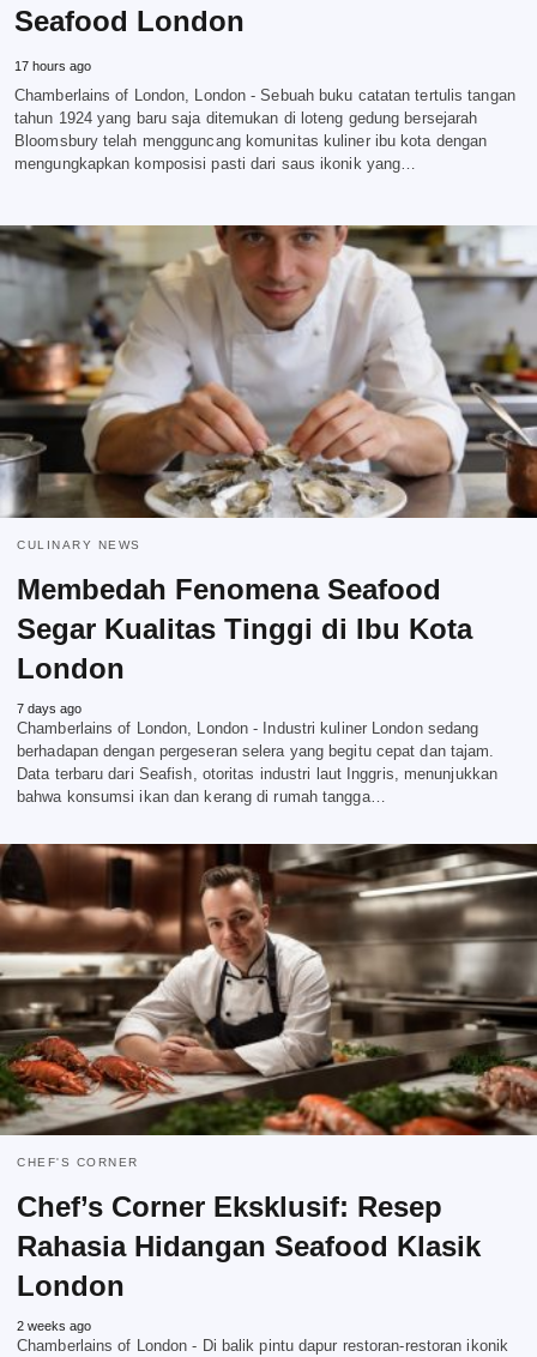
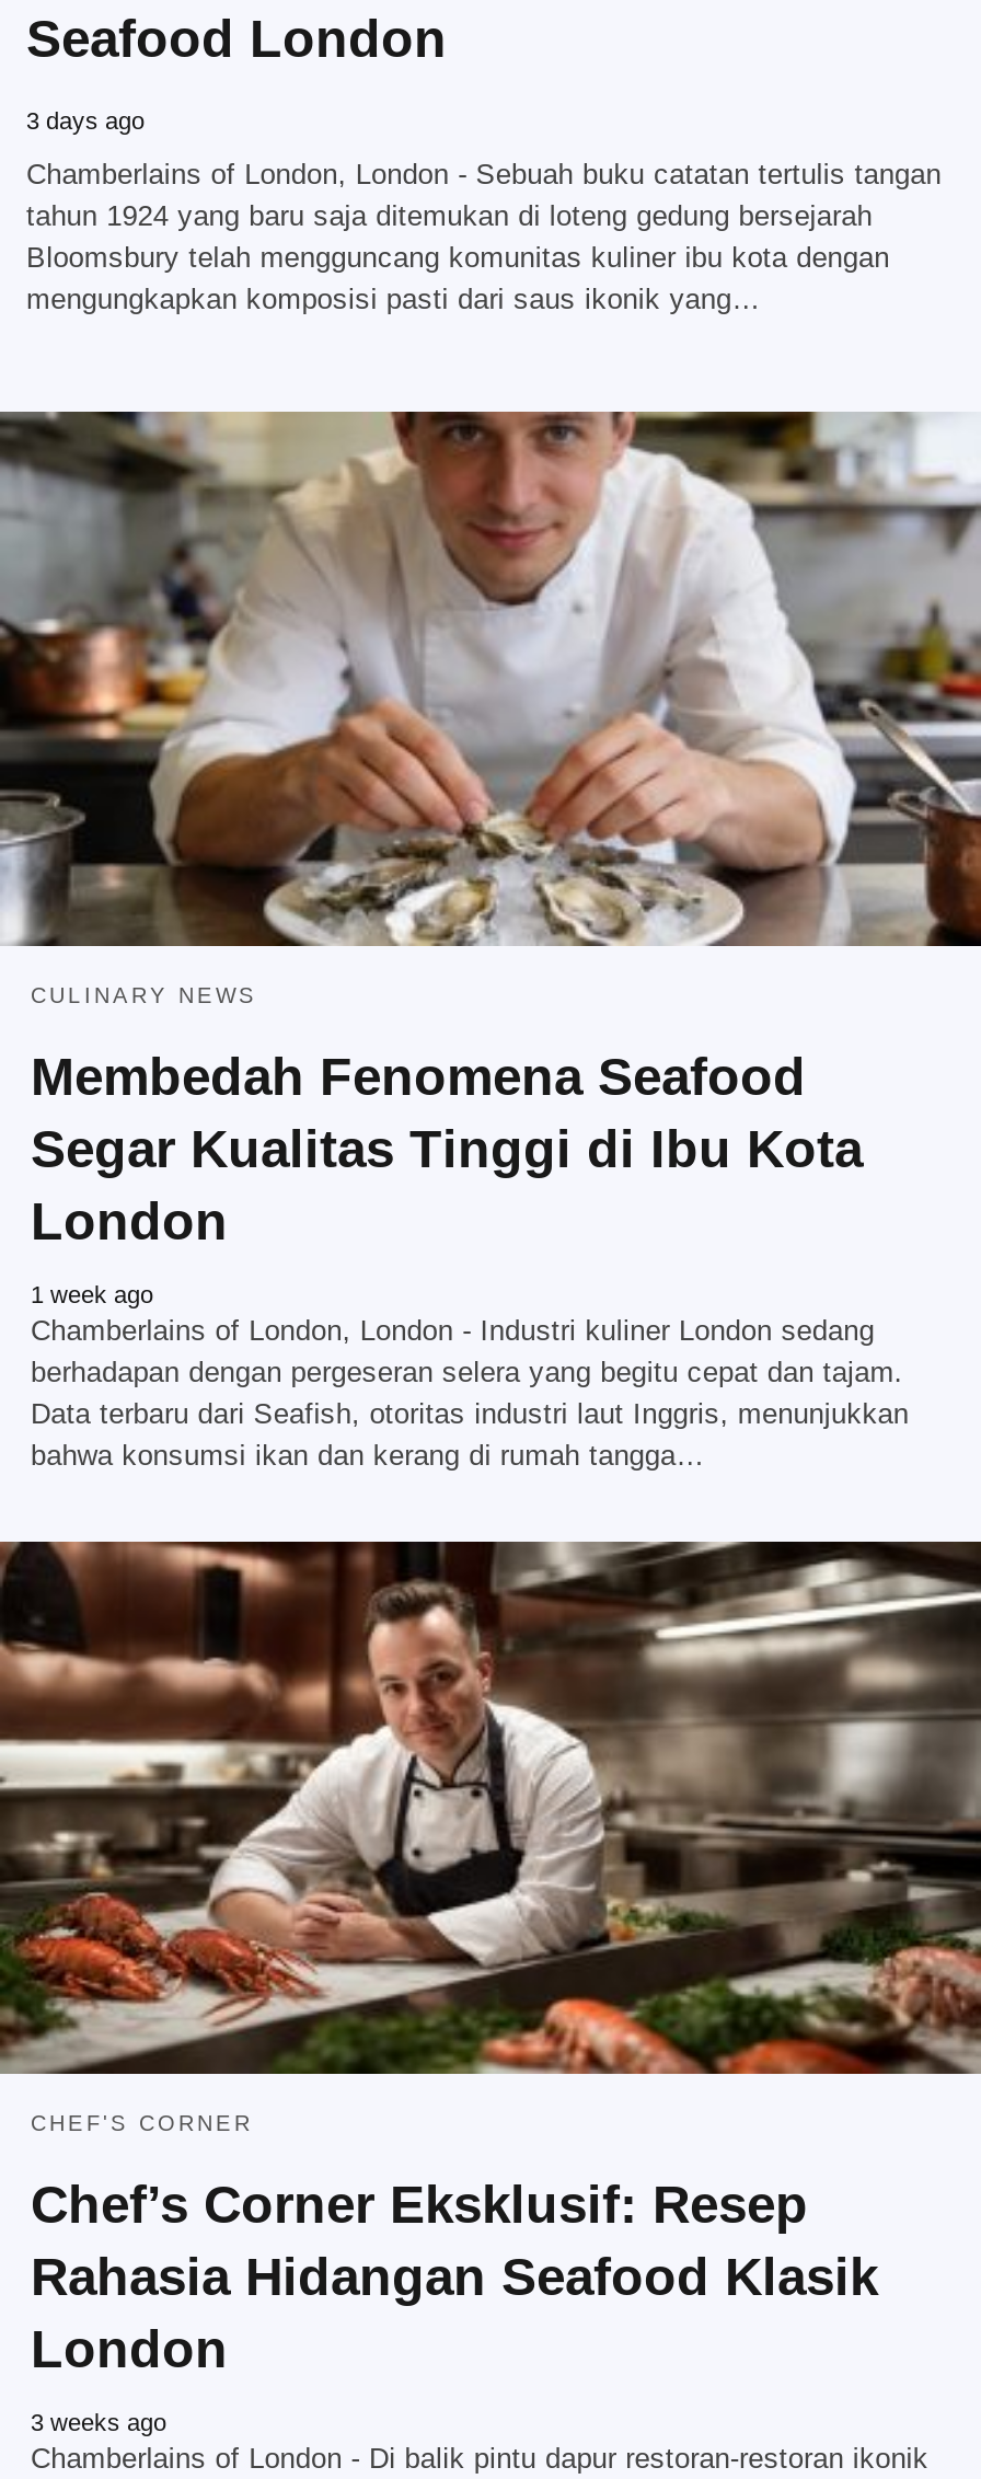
[14,59,91,73] 17 hours ago -> [26,108,145,134] 3 days ago
[17,701,82,715] 7 days ago -> [31,1280,153,1306] 1 week ago
[17,1319,91,1333] 2 weeks ago -> [31,2409,166,2435] 3 weeks ago

